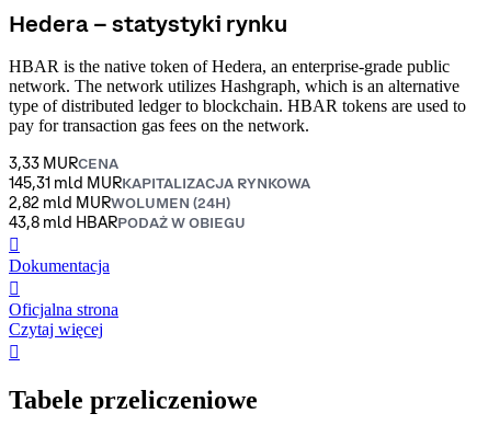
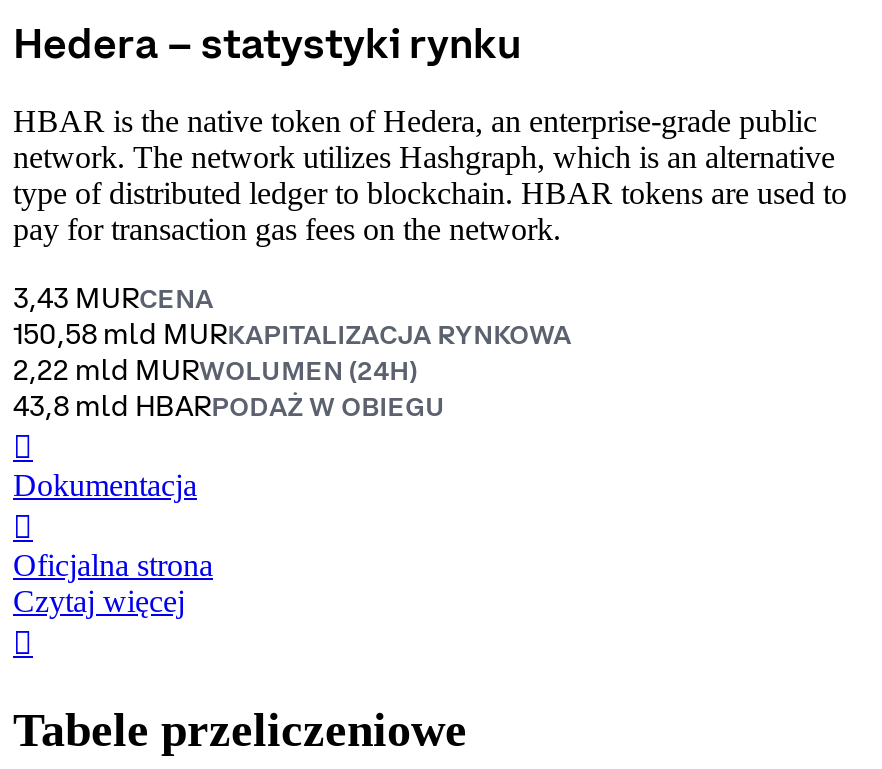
[9,153,118,173] 3,33 MURCENA -> [13,279,213,315] 3,43 MURCENA
[9,173,310,192] 145,31 mld MURKAPITALIZACJA RYNKOWA -> [13,315,571,351] 150,58 mld MURKAPITALIZACJA RYNKOWA
[9,192,230,212] 2,82 mld MURWOLUMEN (24H) -> [13,351,417,387] 2,22 mld MURWOLUMEN (24H)

